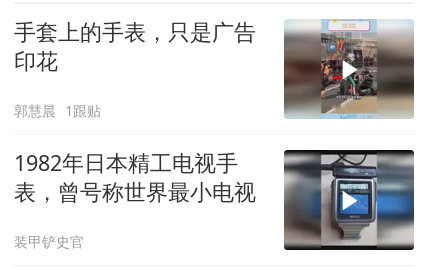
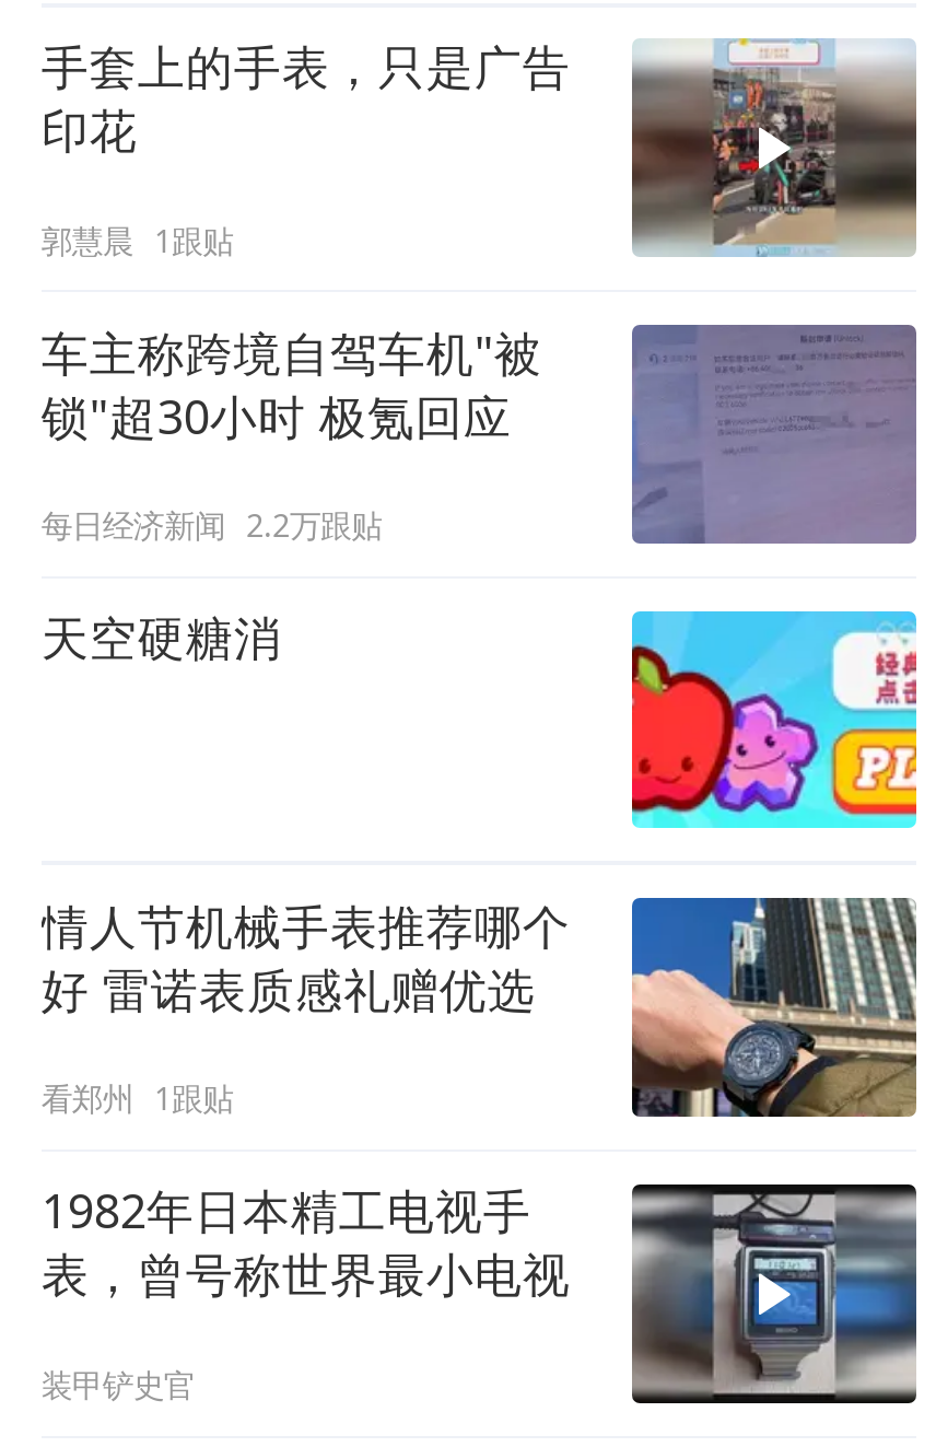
none -> [41,319,542,668] 车主称跨境自驾车机"被 | 锁"超30小时 极氪回应 | 每日经济新闻 2.2万跟贴 | 天空硬糖消
none -> [41,893,916,1120] [image] | 情人节机械手表推荐哪个 | 好 雷诺表质感礼赠优选 | 看郑州 1跟贴
none -> [630,323,919,546] [image]
none -> [630,609,919,830] [image]

